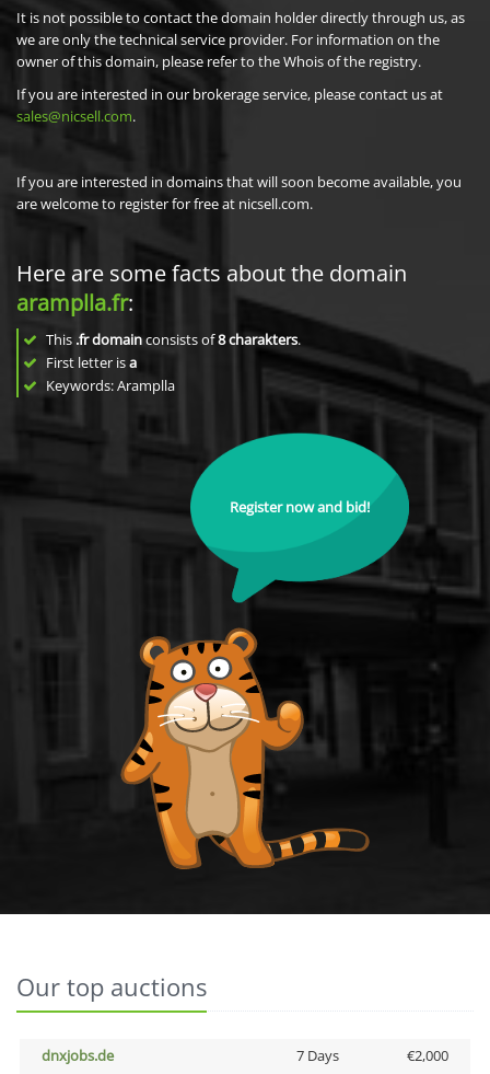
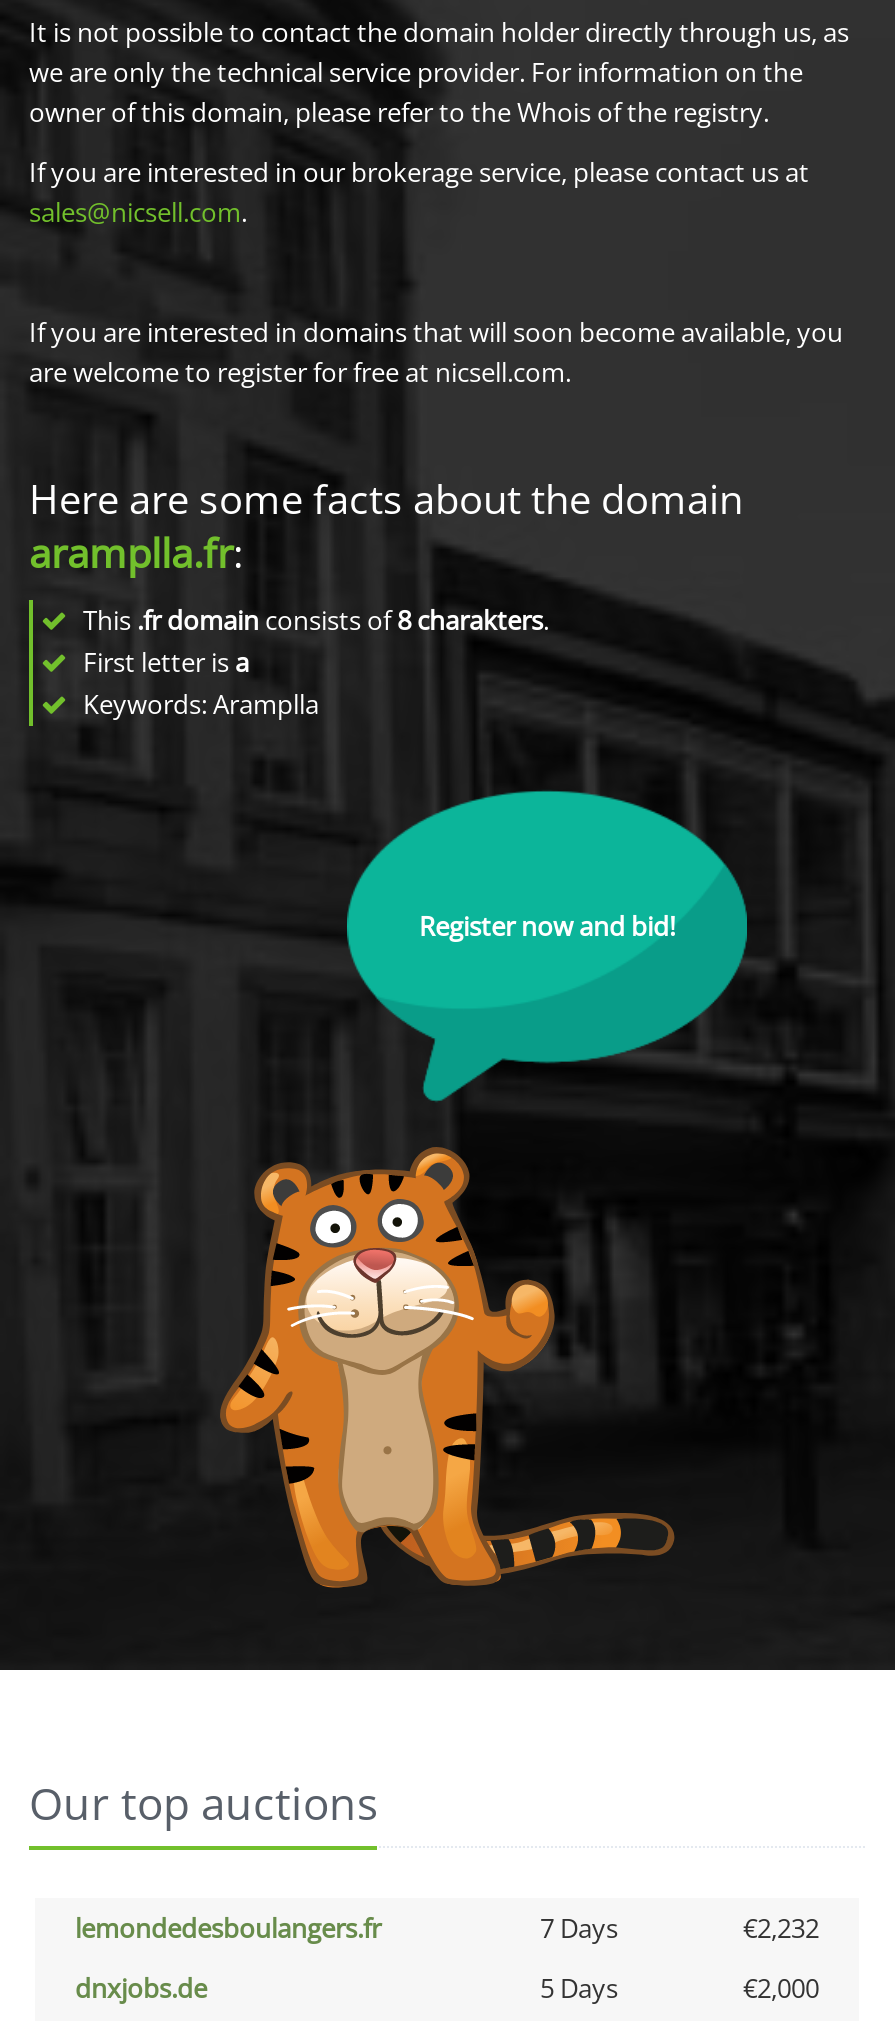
none -> [75,1910,819,1946] lemondedesboulangers.fr | 7 Days | €2,232
[296,1046,339,1065] 7 Days -> [540,1970,618,2006] 5 Days

